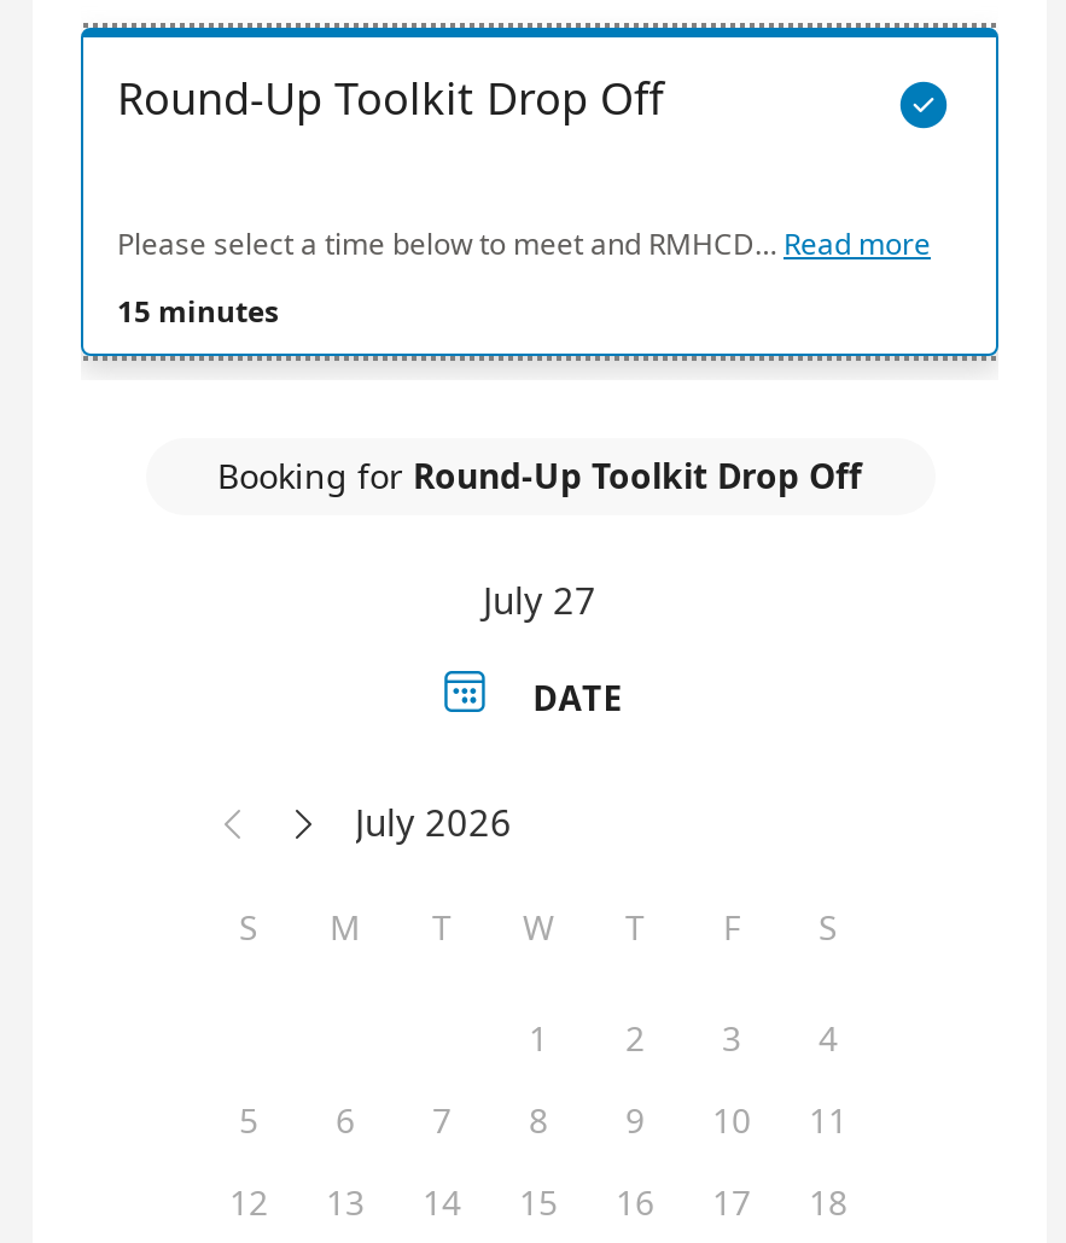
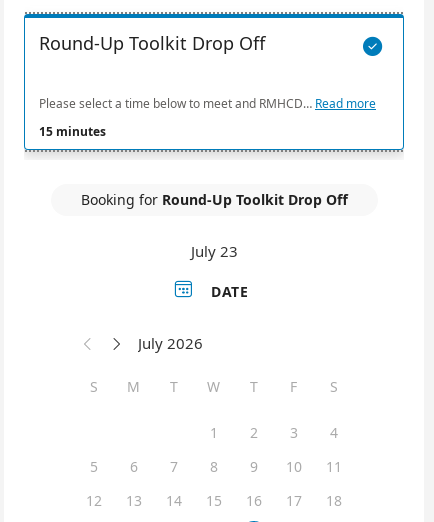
[483,576,596,624] July 27 -> [190,241,237,261] July 23

